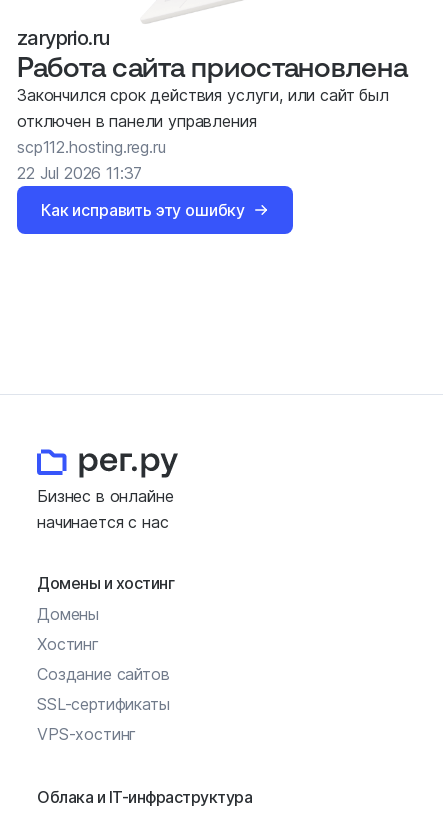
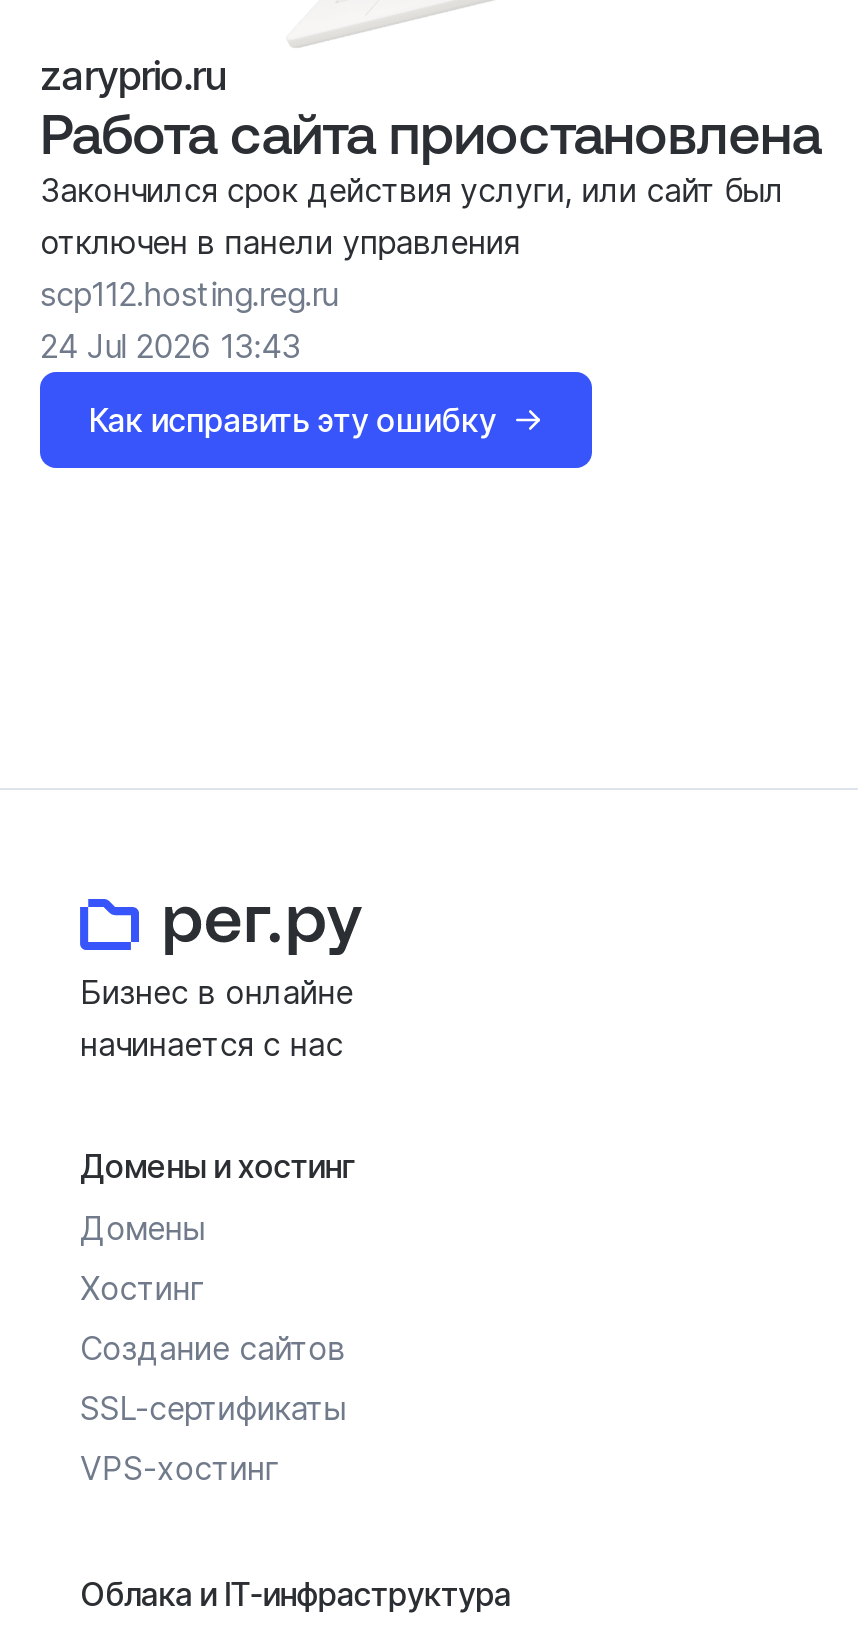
[17,163,142,183] 22 Jul 2026 11:37 -> [40,326,301,366] 24 Jul 2026 13:43

